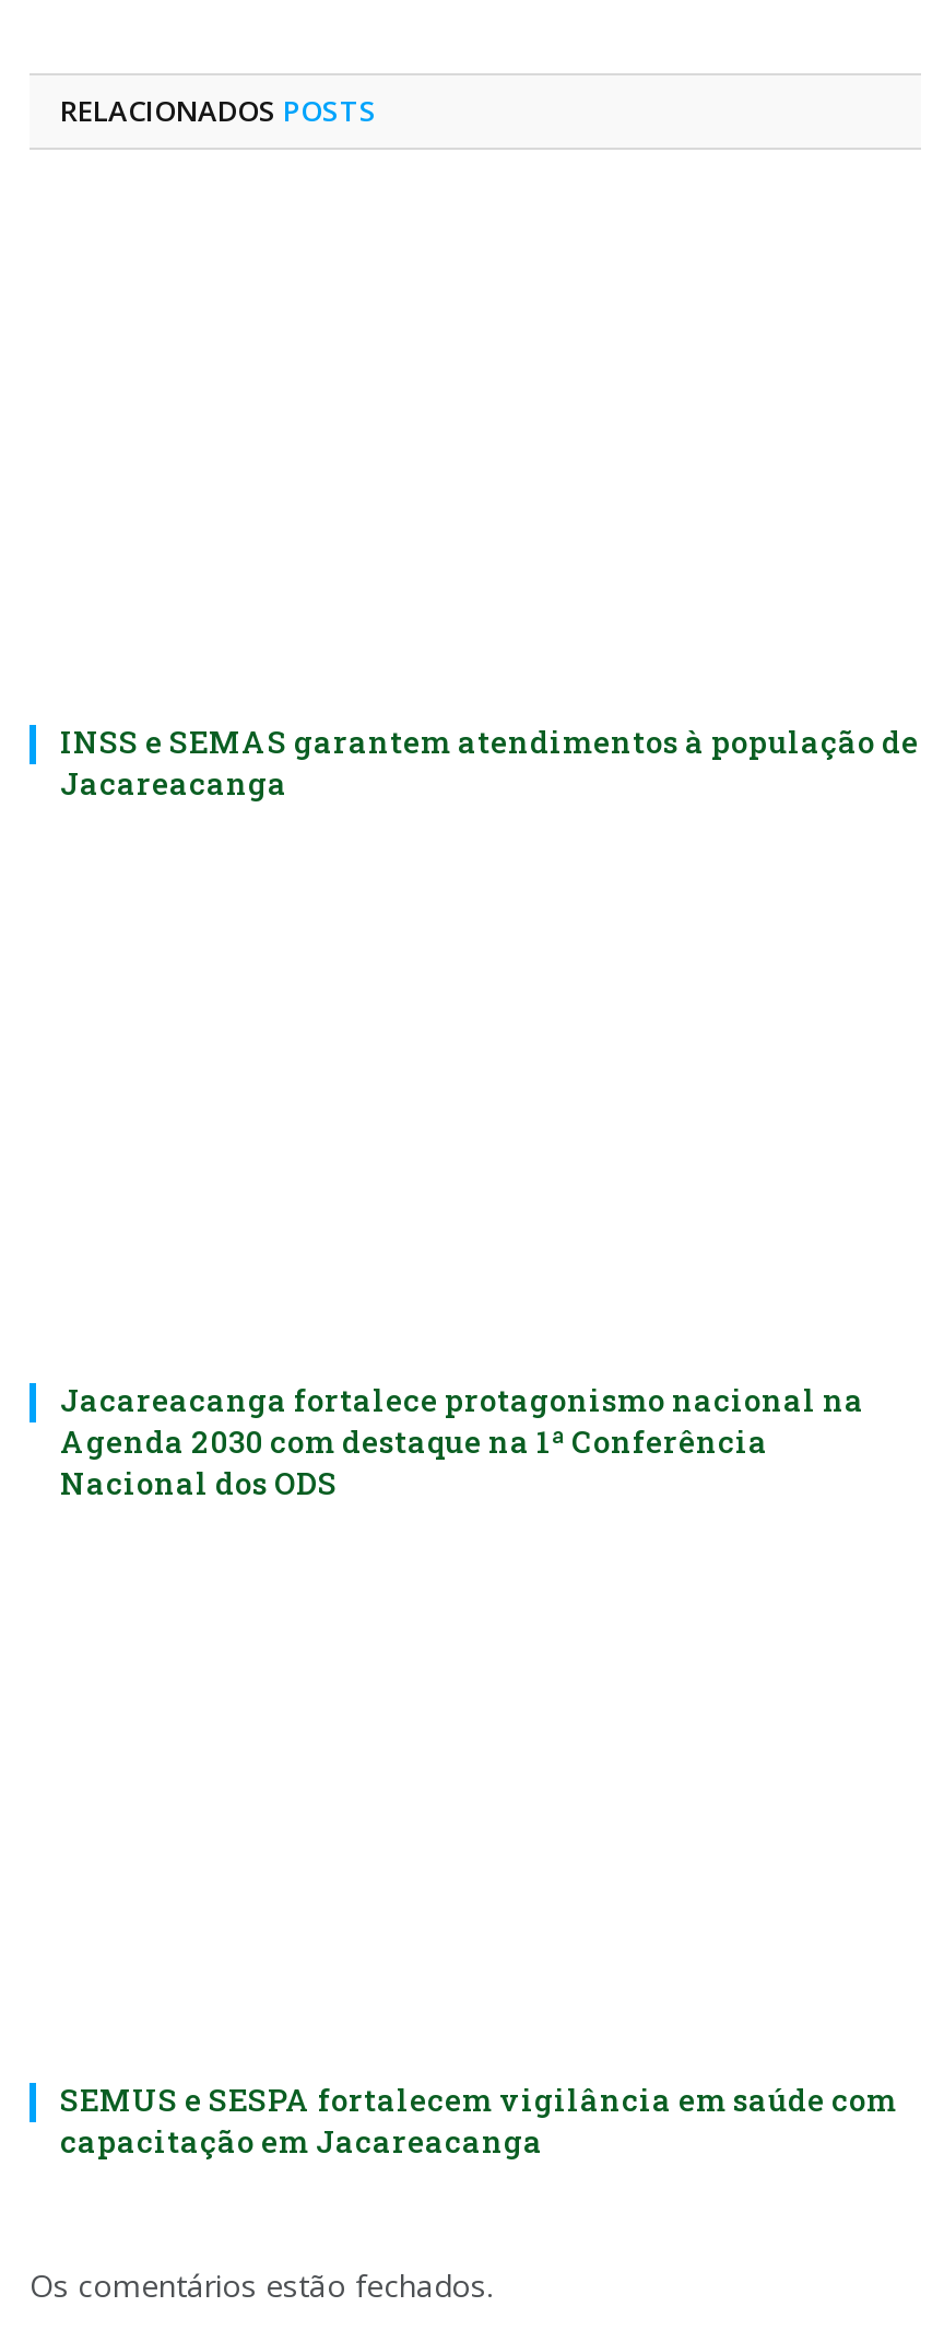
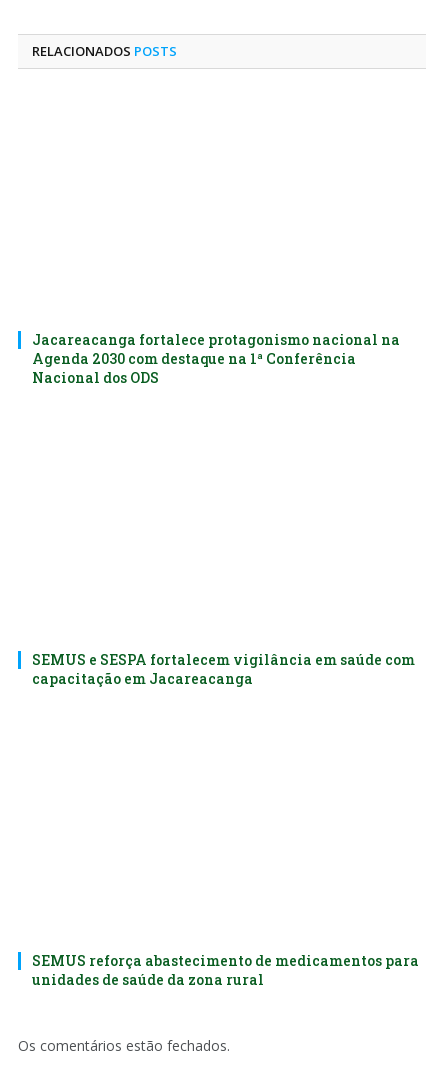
[60,721,919,805] INSS e SEMAS garantem atendimentos à população de | Jacareacanga -> none
moved [60,1380,897,2162] -> [32,330,415,688]: Jacareacanga fortalece protagonismo nacional na | Agenda 2030 com destaque na 1ª Conferência | Nacional dos ODS | SEMUS e SESPA fortalecem vigilância em saúde com | capacitação em Jacareacanga
none -> [32,951,419,989] SEMUS reforça abastecimento de medicamentos para | unidades de saúde da zona rural

